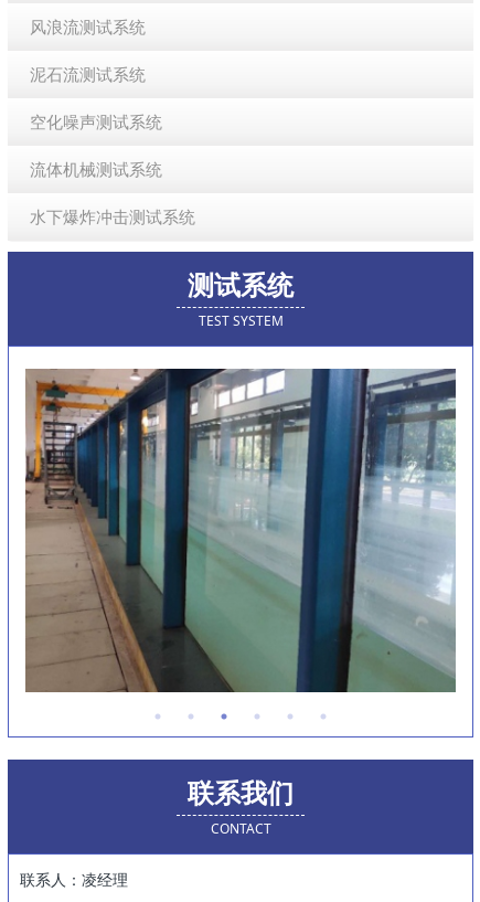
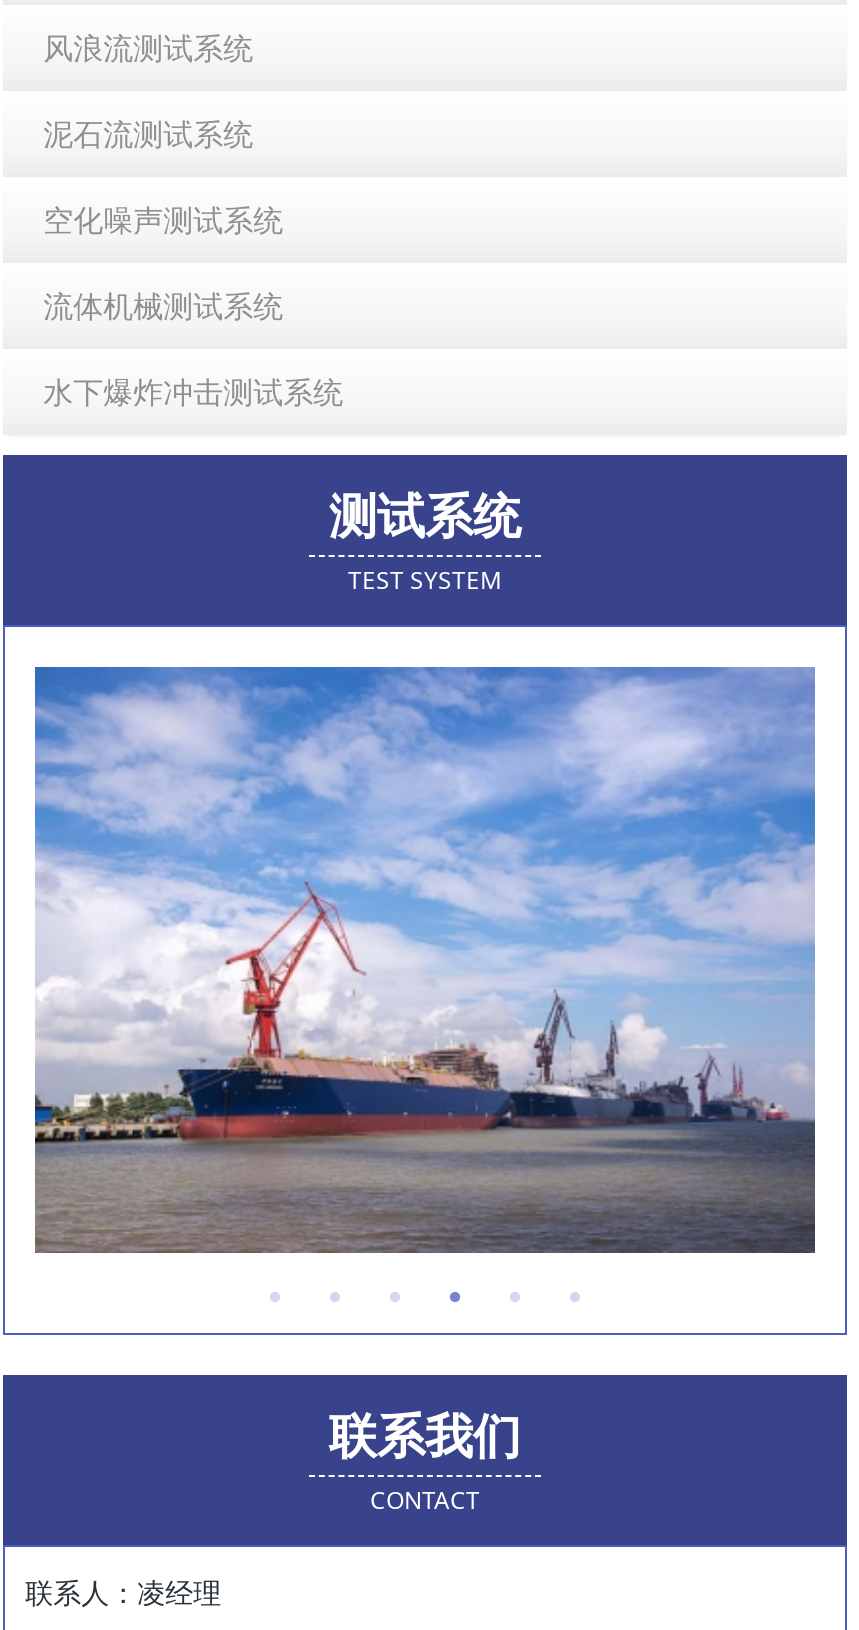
[24,368,457,692] [image] -> [33,665,817,1255] [image]

